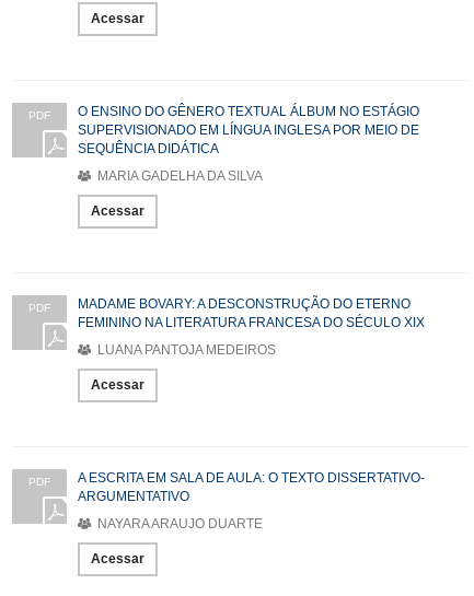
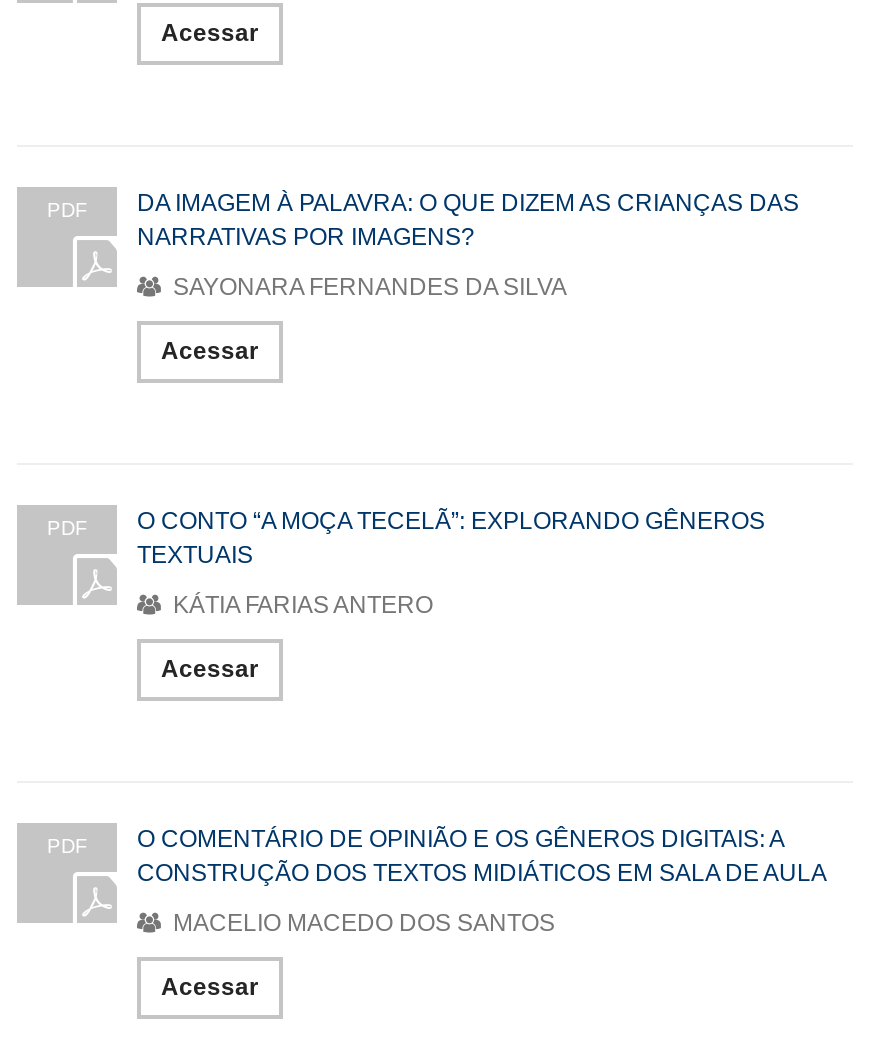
[78,104,419,156] O ENSINO DO GÊNERO TEXTUAL ÁLBUM NO ESTÁGIO | SUPERVISIONADO EM LÍNGUA INGLESA POR MEIO DE | SEQUÊNCIA DIDÁTICA -> [137,189,799,251] DA IMAGEM À PALAVRA: O QUE DIZEM AS CRIANÇAS DAS | NARRATIVAS POR IMAGENS?
[94,168,263,184] MARIA GADELHA DA SILVA -> [167,273,567,301] SAYONARA FERNANDES DA SILVA
[78,296,425,330] MADAME BOVARY: A DESCONSTRUÇÃO DO ETERNO | FEMININO NA LITERATURA FRANCESA DO SÉCULO XIX -> [137,507,765,569] O CONTO “A MOÇA TECELÃ”: EXPLORANDO GÊNEROS | TEXTUAIS
[94,342,276,357] LUANA PANTOJA MEDEIROS -> [167,591,433,619] KÁTIA FARIAS ANTERO
[78,470,425,504] A ESCRITA EM SALA DE AULA: O TEXTO DISSERTATIVO- | ARGUMENTATIVO -> [137,825,827,887] O COMENTÁRIO DE OPINIÃO E OS GÊNEROS DIGITAIS: A | CONSTRUÇÃO DOS TEXTOS MIDIÁTICOS EM SALA DE AULA
[94,516,263,531] NAYARA ARAUJO DUARTE -> [167,909,555,937] MACELIO MACEDO DOS SANTOS

